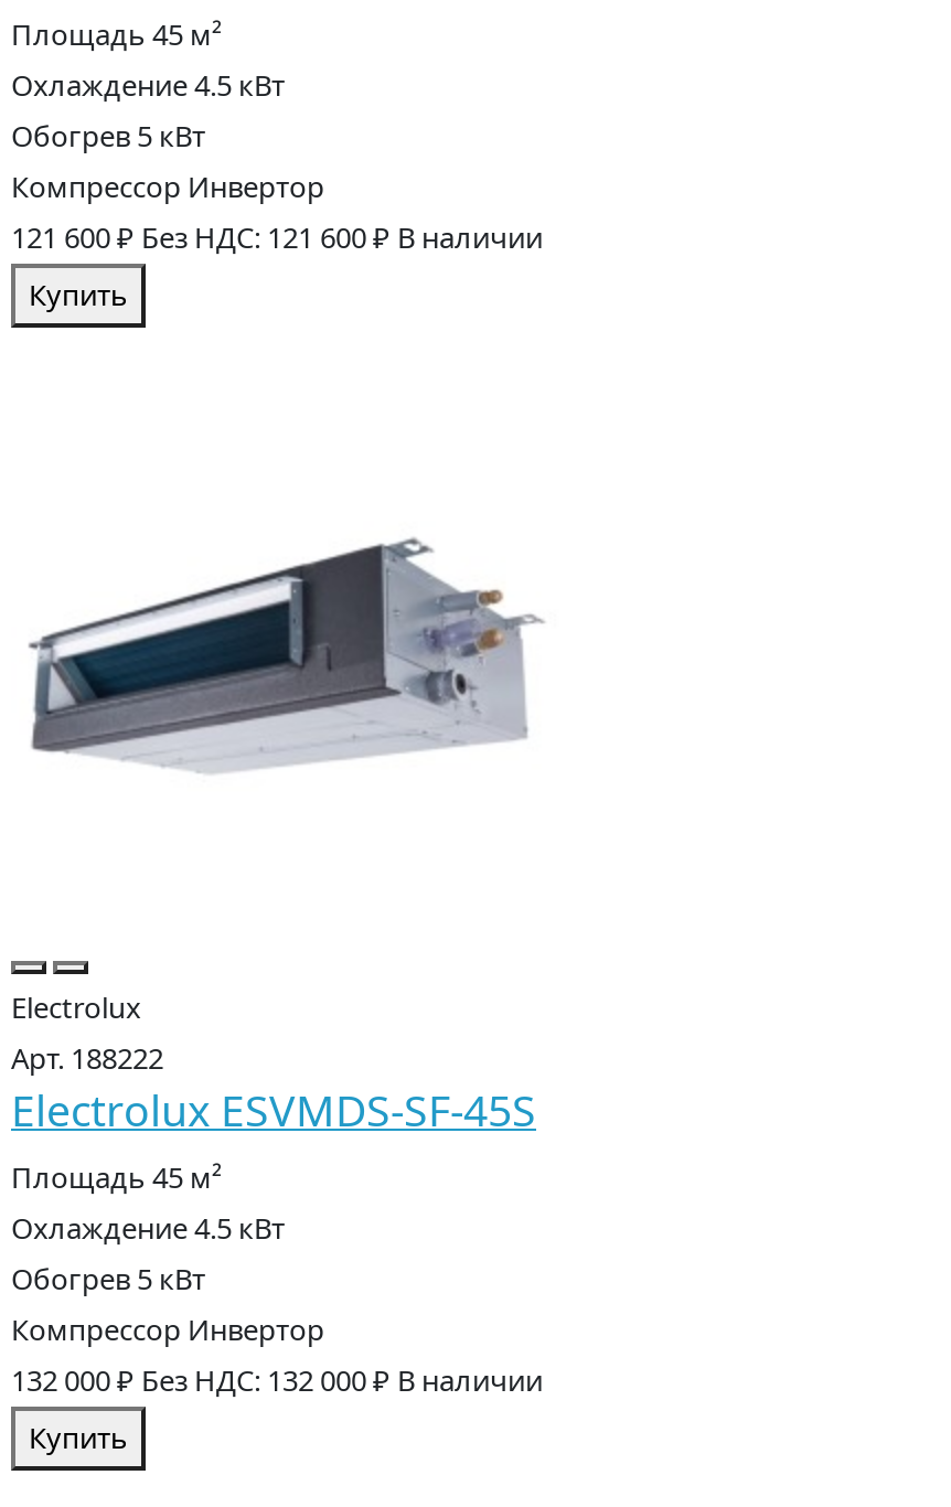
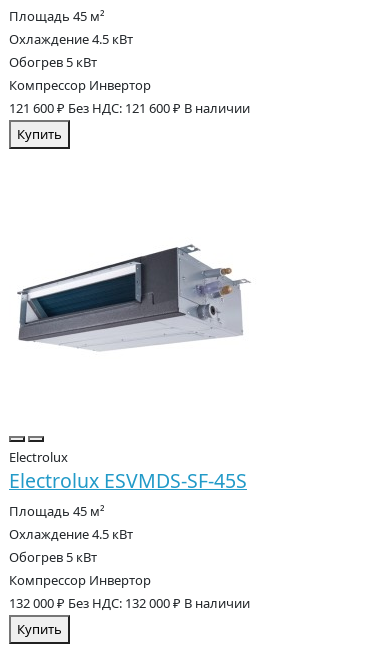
[11,1037,163,1077] Арт. 188222 -> none

